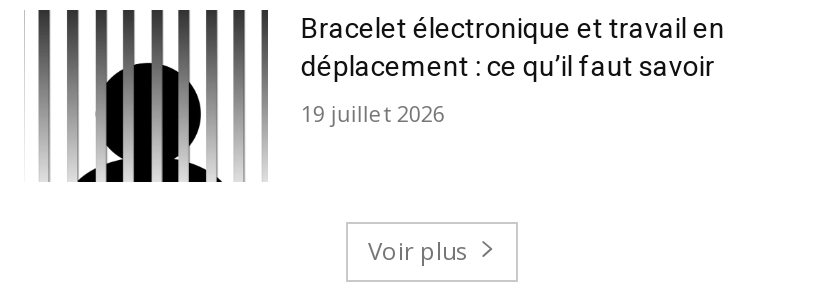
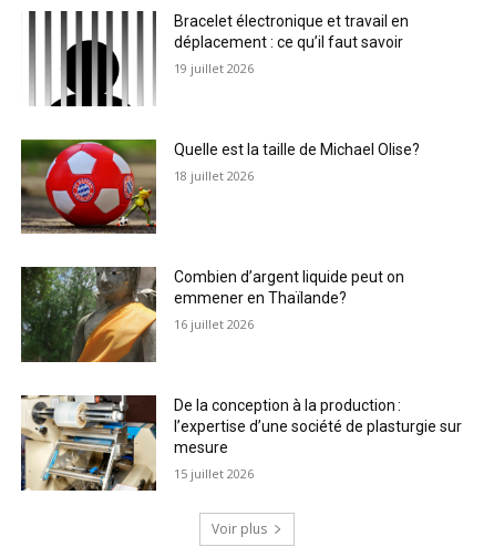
none -> [20,138,420,235] [image] | Quelle est la taille de Michael Olise? | 18 juillet 2026
none -> [20,266,405,363] [image] | Combien d’argent liquide peut on | emmener en Thaïlande? | 16 juillet 2026
none -> [20,394,462,492] [image] | De la conception à la production : | l’expertise d’une société de plasturgie sur | mesure | 15 juillet 2026

